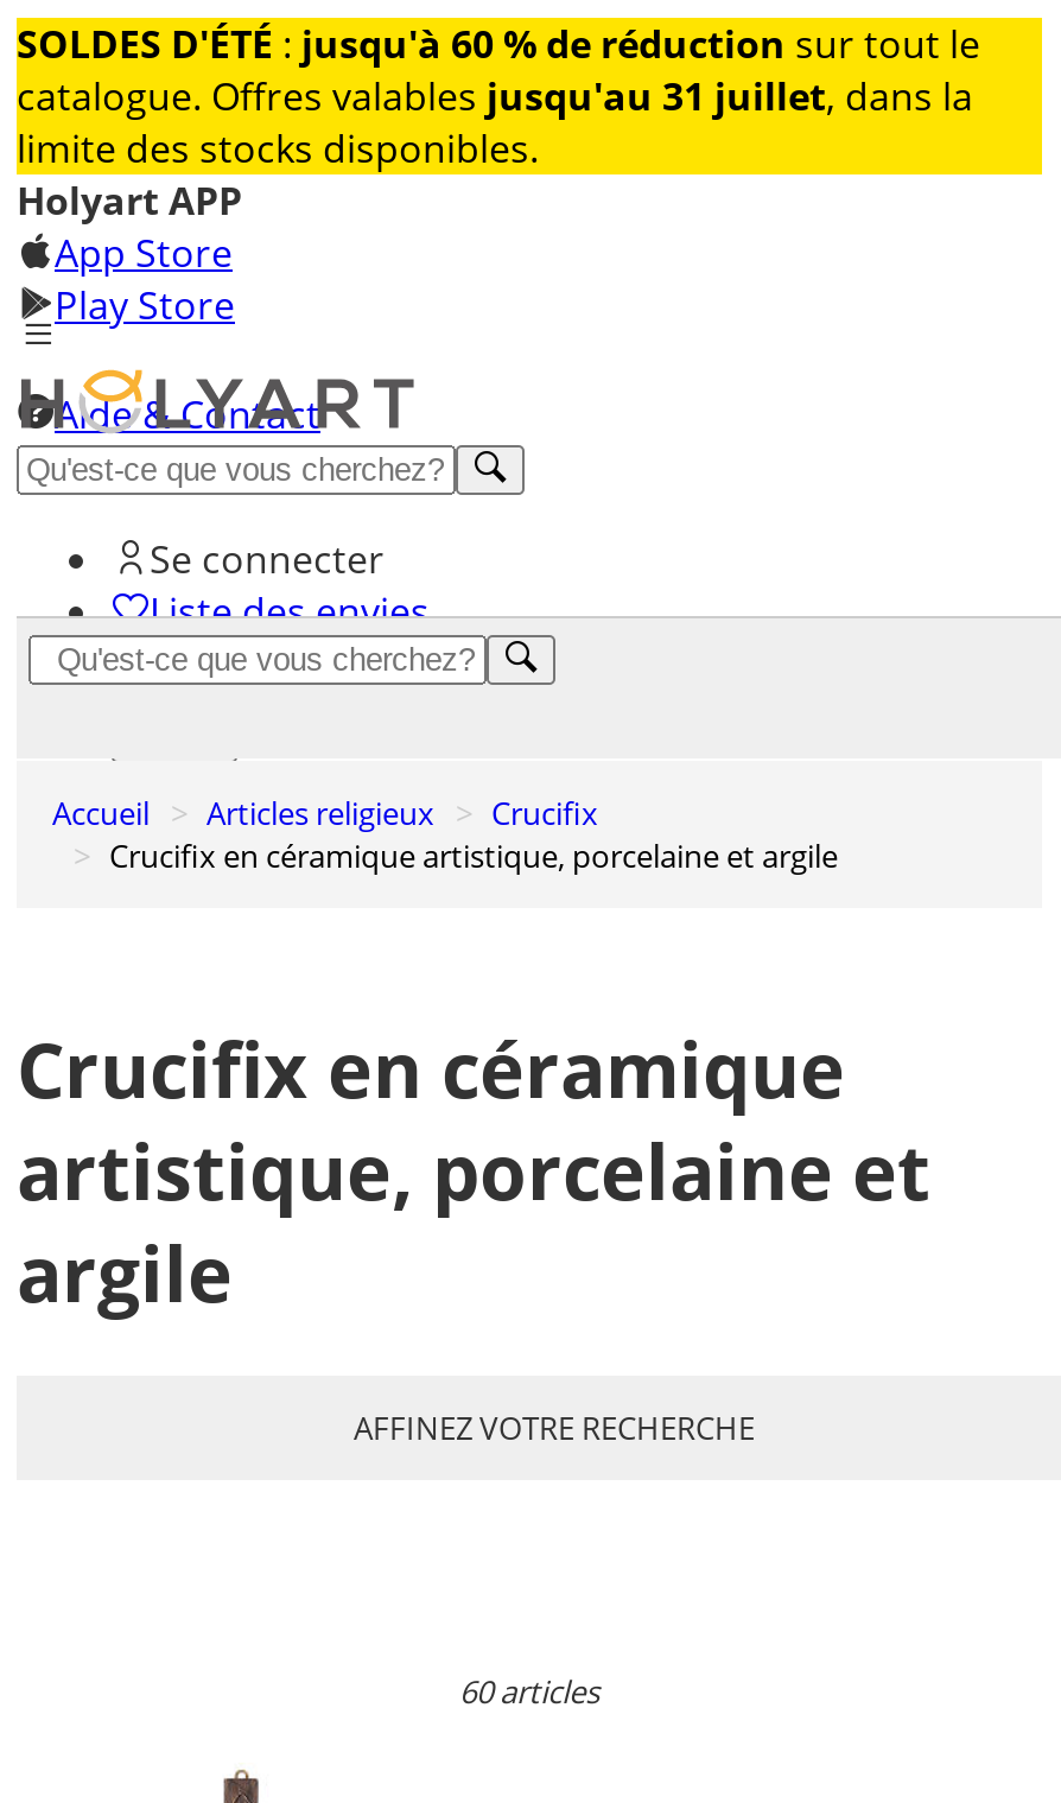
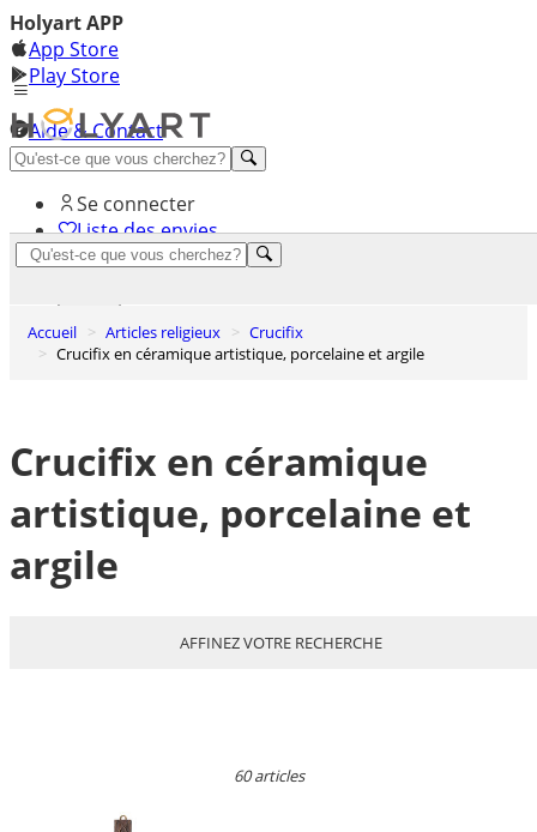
[17,15,1044,177] [image] | SOLDES D'ÉTÉ: jusqu'à 60 % de réduction sur tout le | catalogue. Offres valables jusqu'au 31 juillet, dans la | limite des stocks disponibles. -> none

